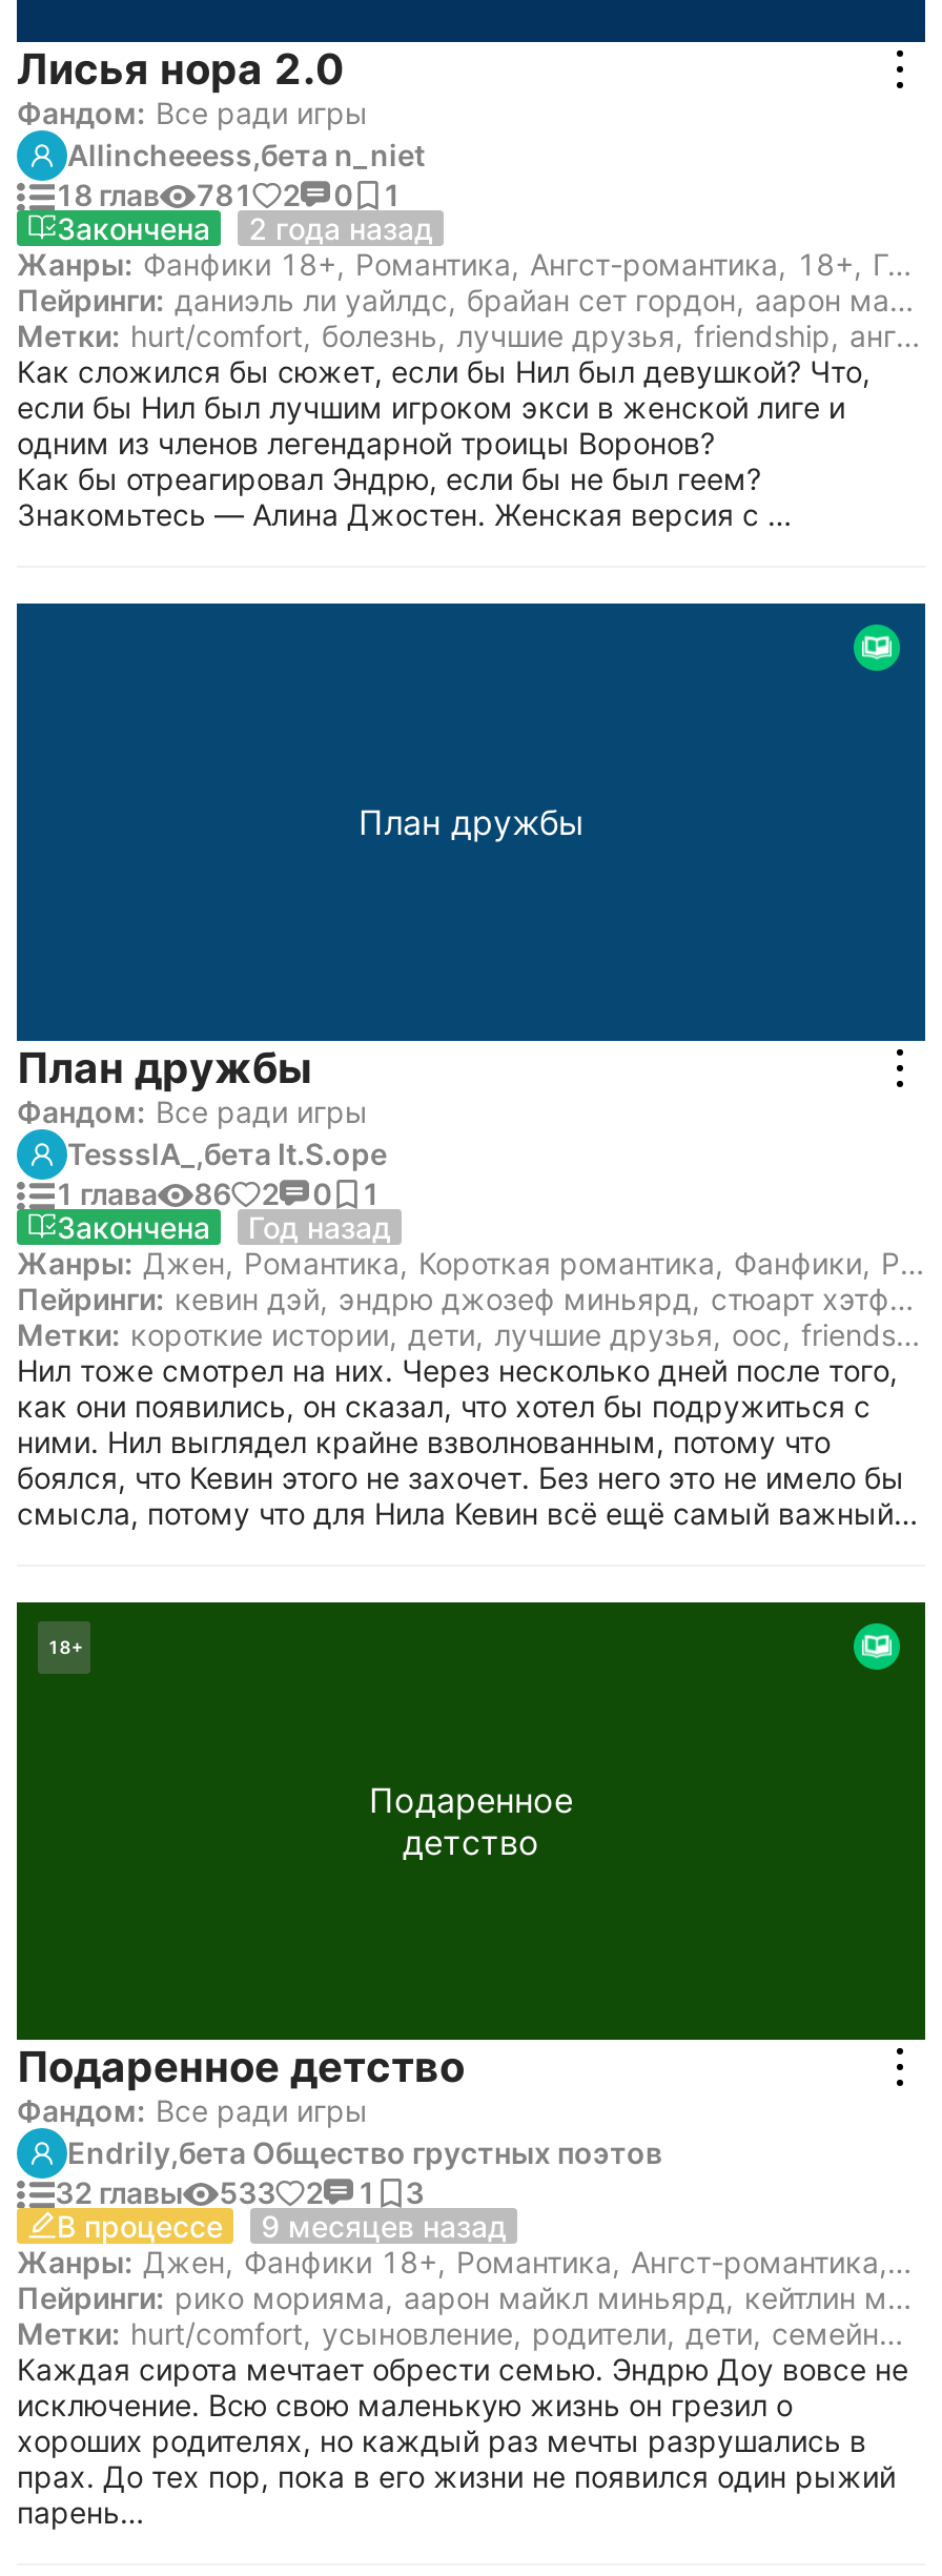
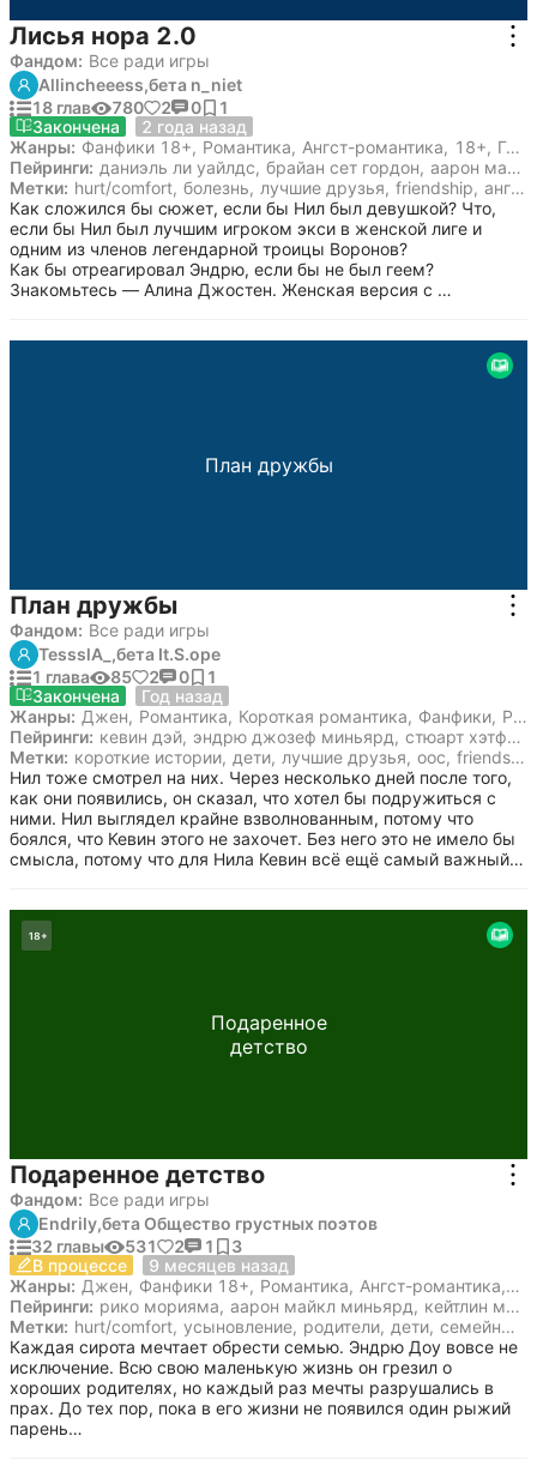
[196,177,252,212] 781 -> [111,97,144,117] 780
[55,1175,380,1211] 1 глава 86 2 0 1 -> [31,666,216,687] 1 глава 85 2 0 1
[219,2174,275,2210] 533 -> [125,1236,157,1256] 531

